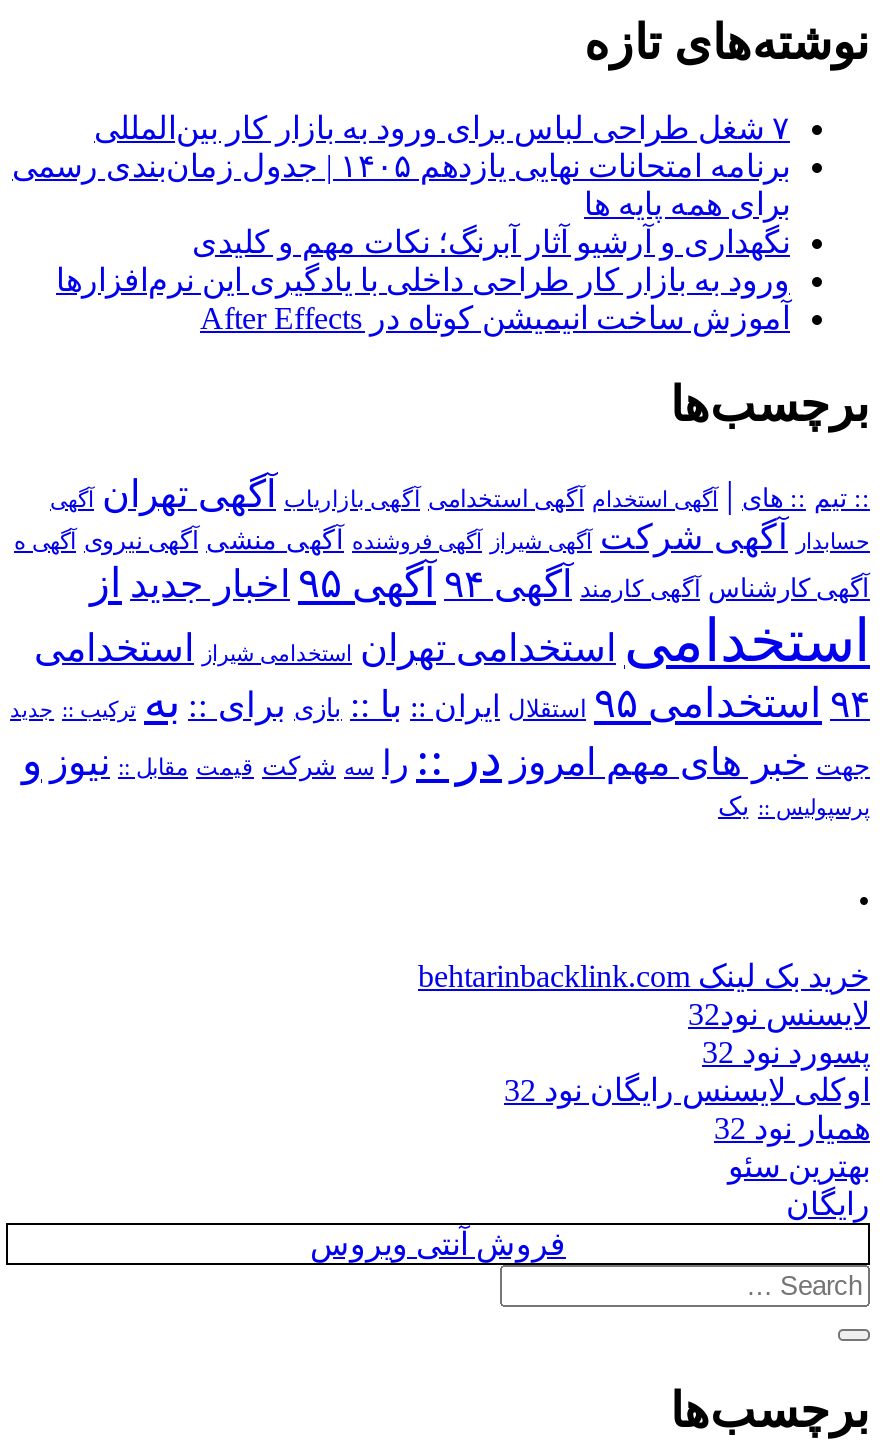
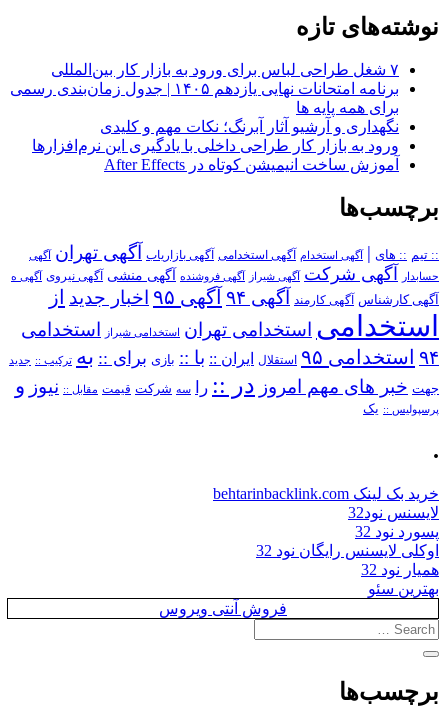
[786,1187,870,1221] رایگان -> none

